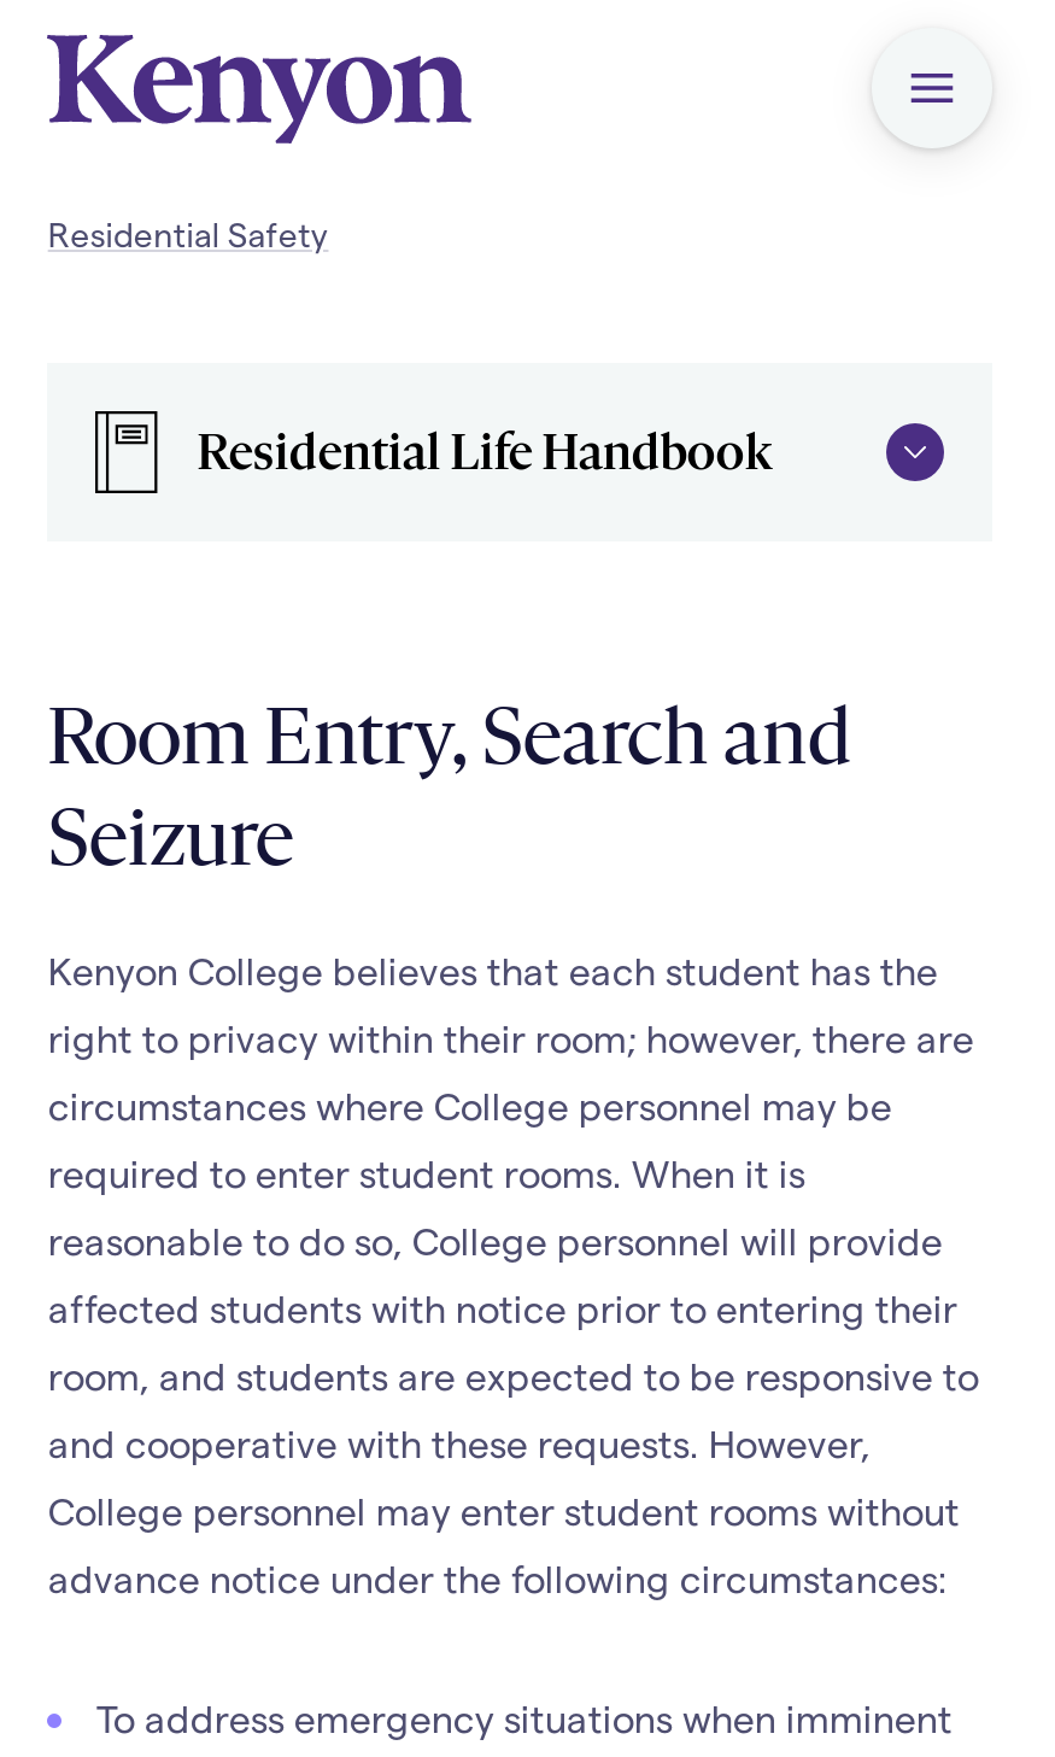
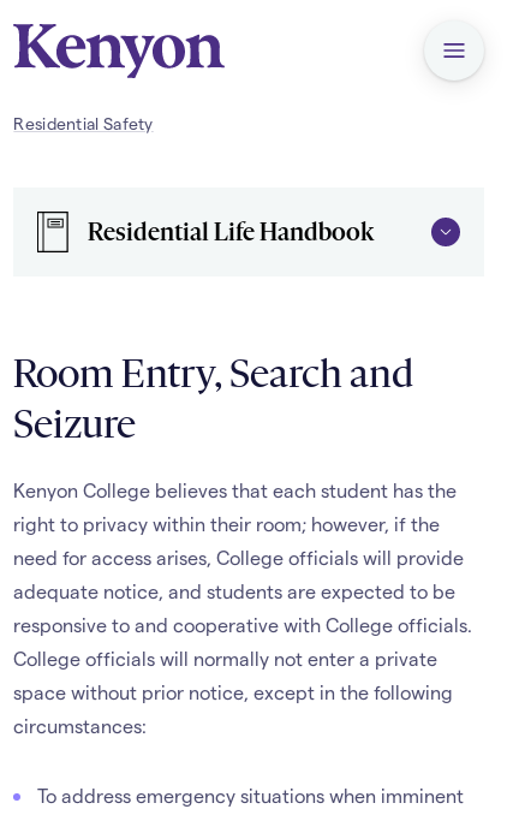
[48,1014,979,1600] right to privacy within their room; however, there are | circumstances where College personnel may be | required to enter student rooms. When it is | reasonable to do so, College personnel will provide | affected students with notice prior to entering their | room, and students are expected to be responsive to | and cooperative with these requests. However, | College personnel may enter student rooms without | advance notice under the following circumstances: -> [14,512,473,737] right to privacy within their room; however, if the | need for access arises, College officials will provide | adequate notice, and students are expected to be | responsive to and cooperative with College officials. | College officials will normally not enter a private | space without prior notice, except in the following | circumstances:

